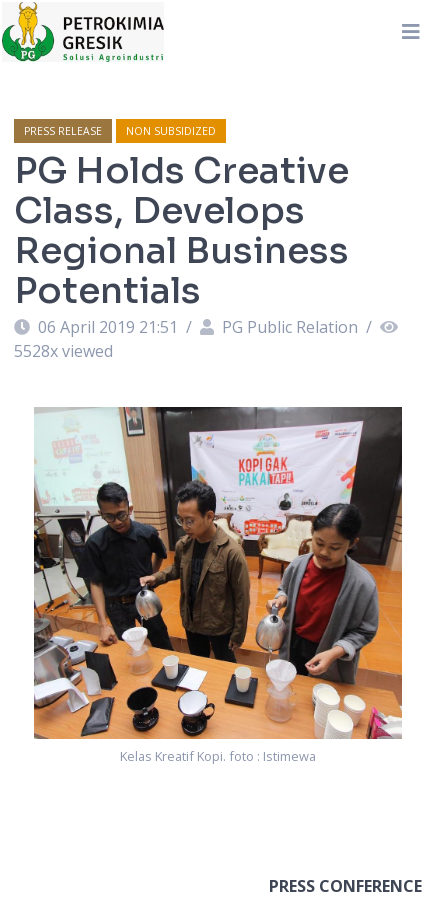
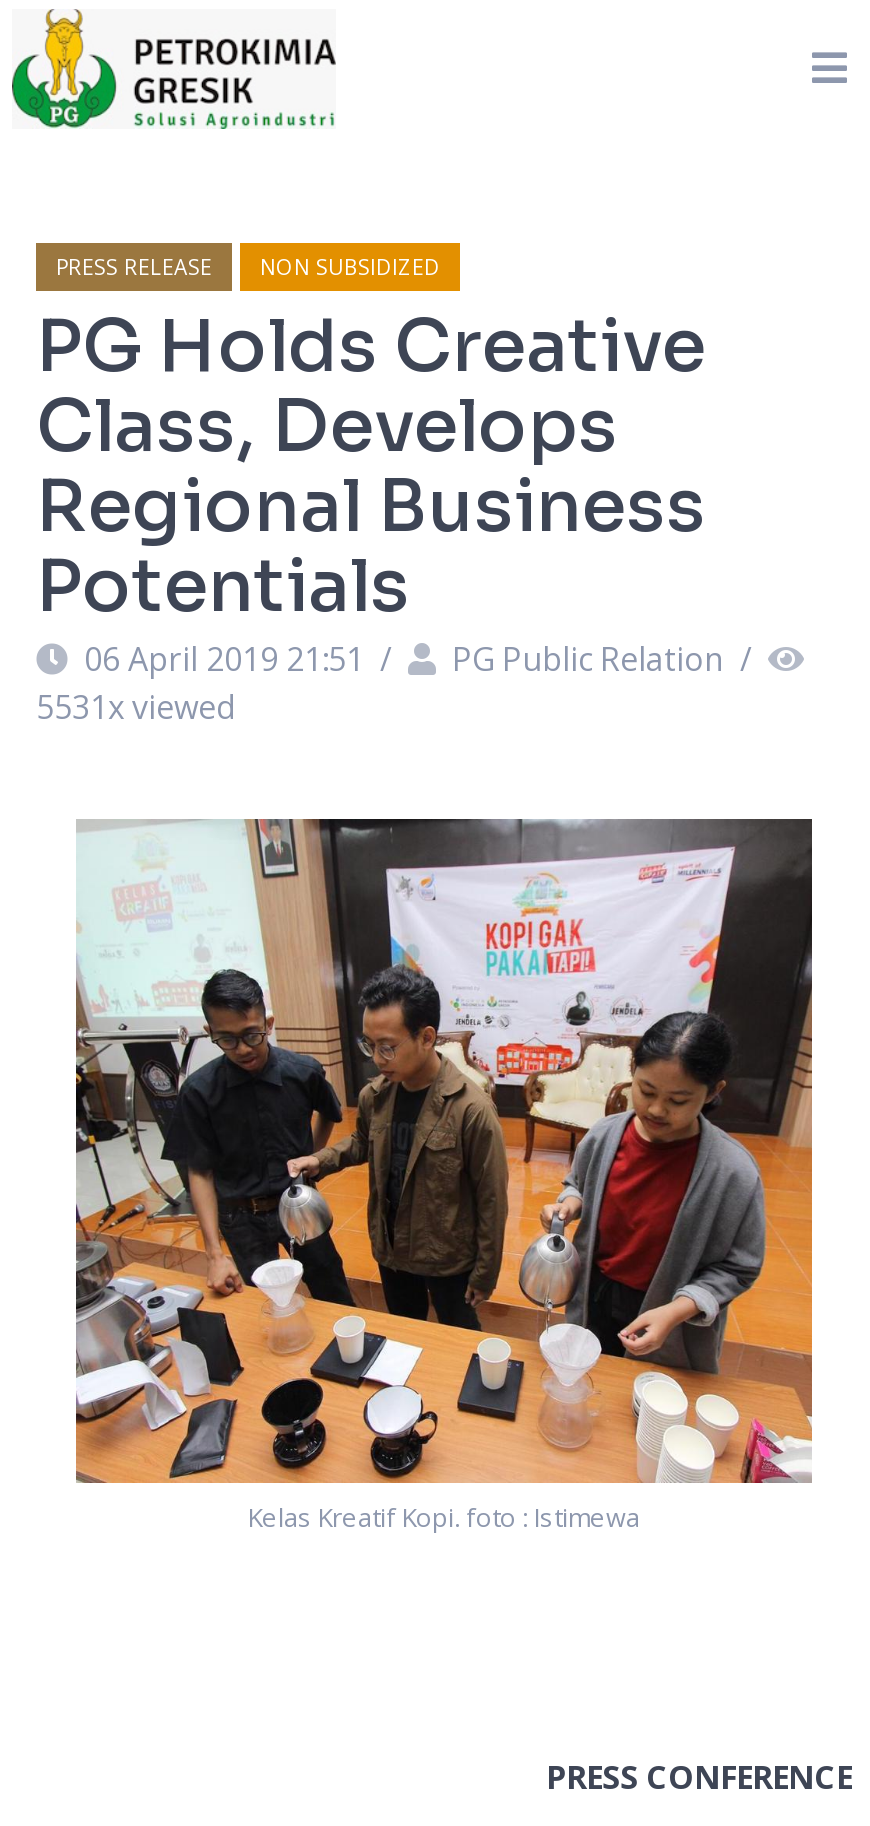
[14,340,113,362] 5528x viewed -> [36,685,234,729] 5531x viewed

